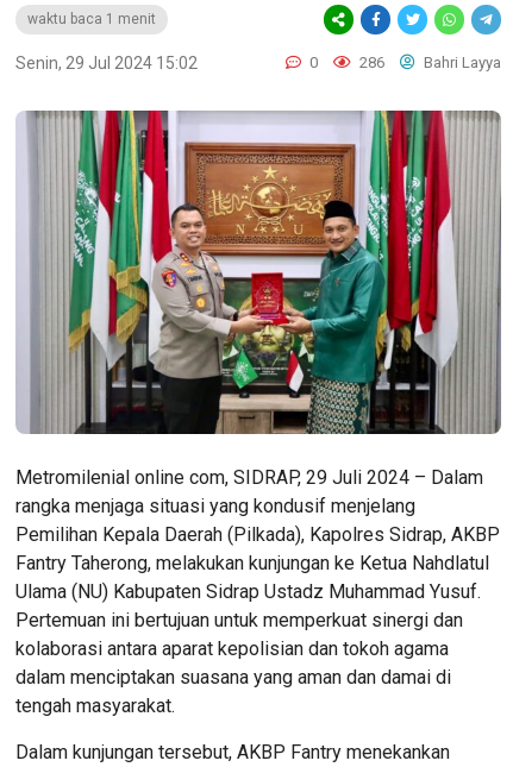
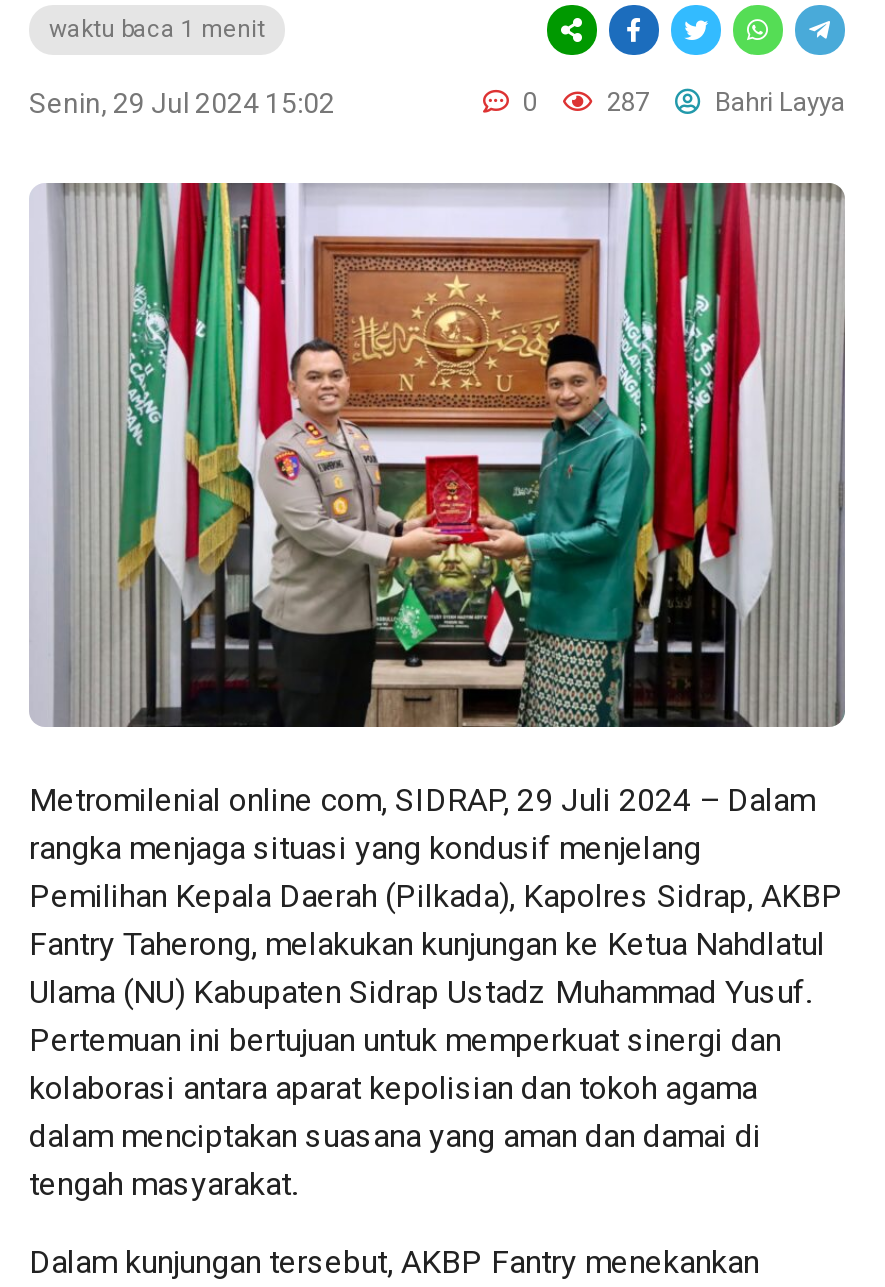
[306,54,501,71] 0 286 Bahri Layya -> [517,87,845,117] 0 287 Bahri Layya

